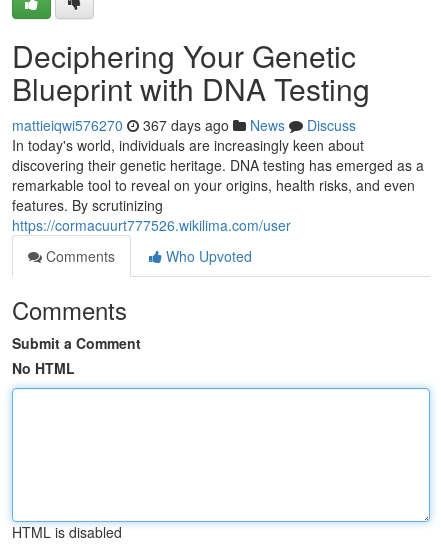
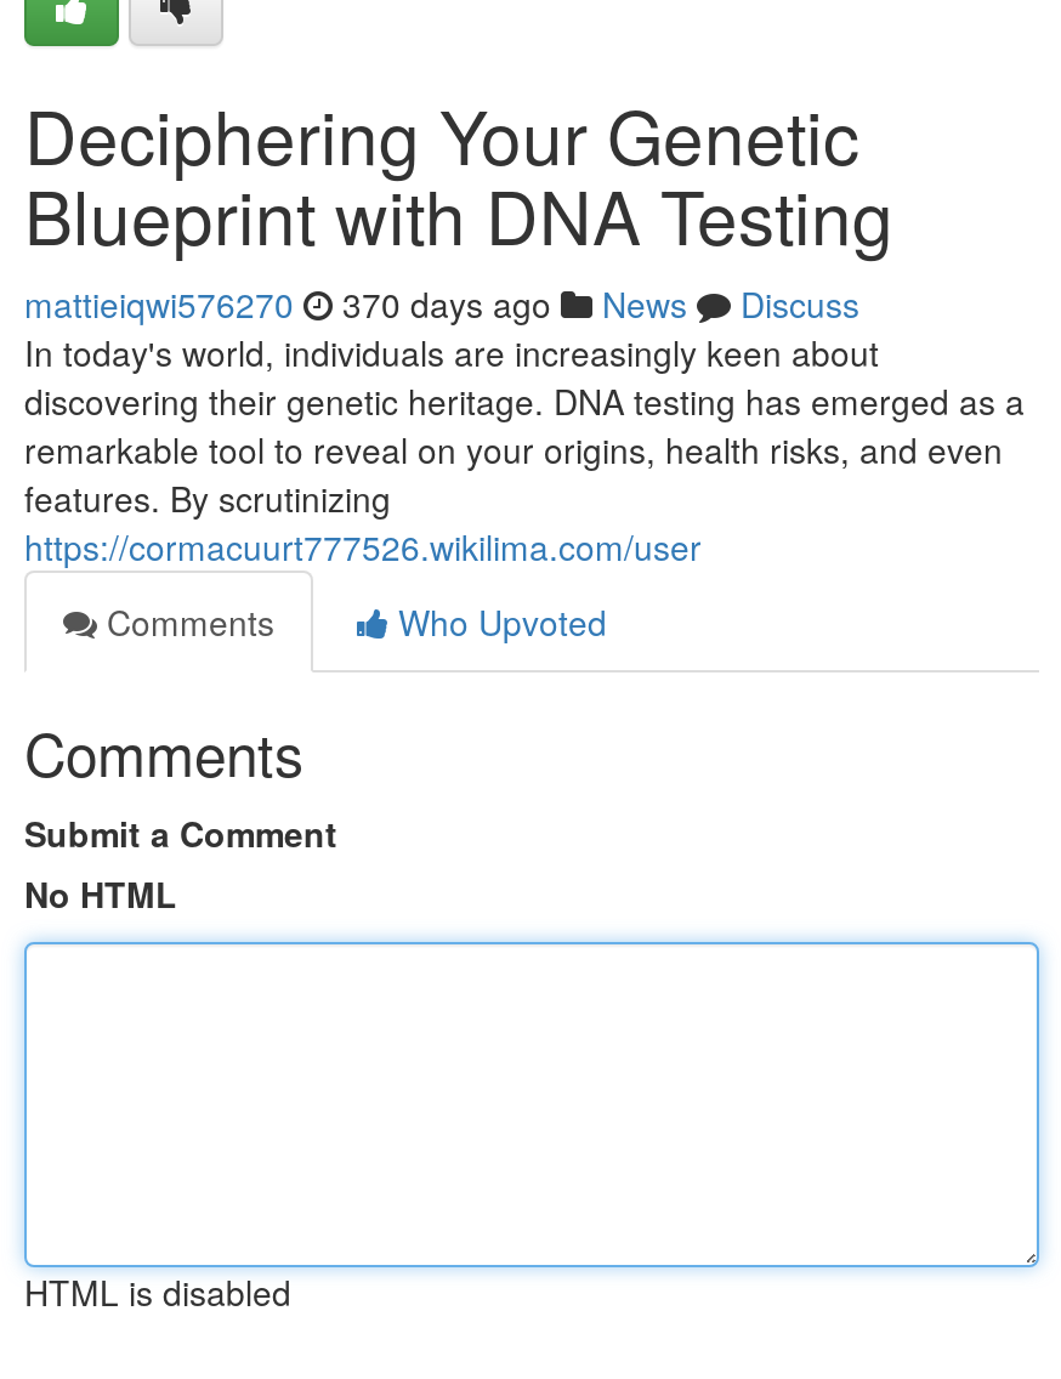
[12,115,356,135] mattieiqwi576270 367 days ago News Discuss -> [24,279,859,328] mattieiqwi576270 370 days ago News Discuss

